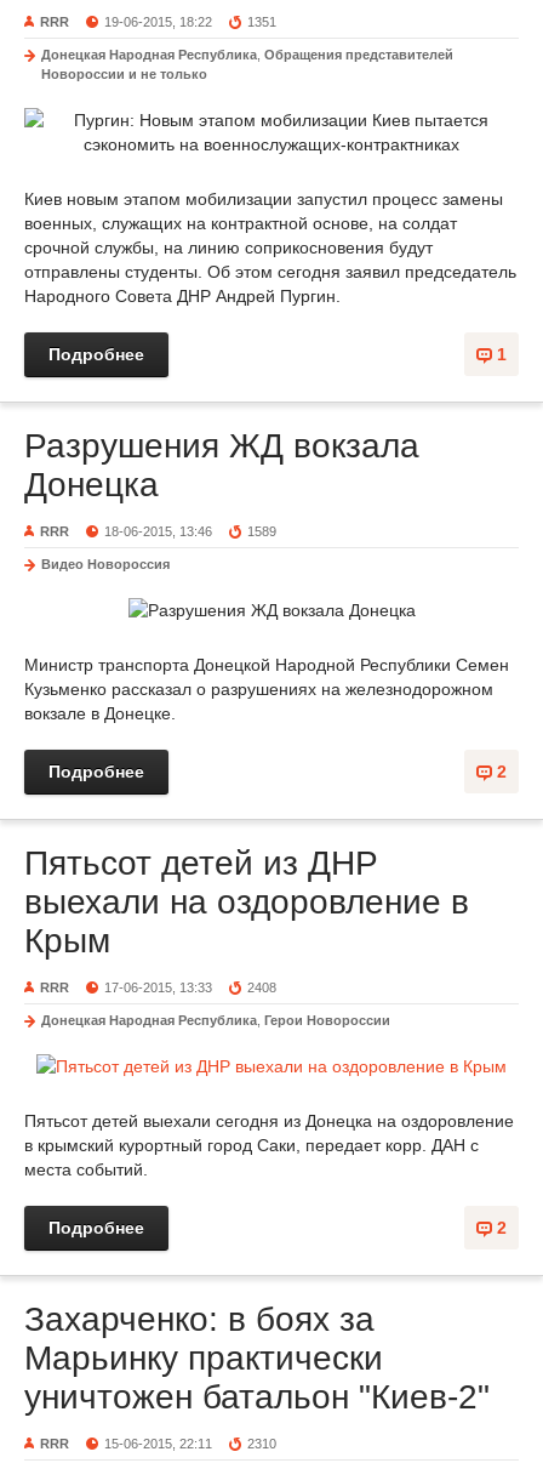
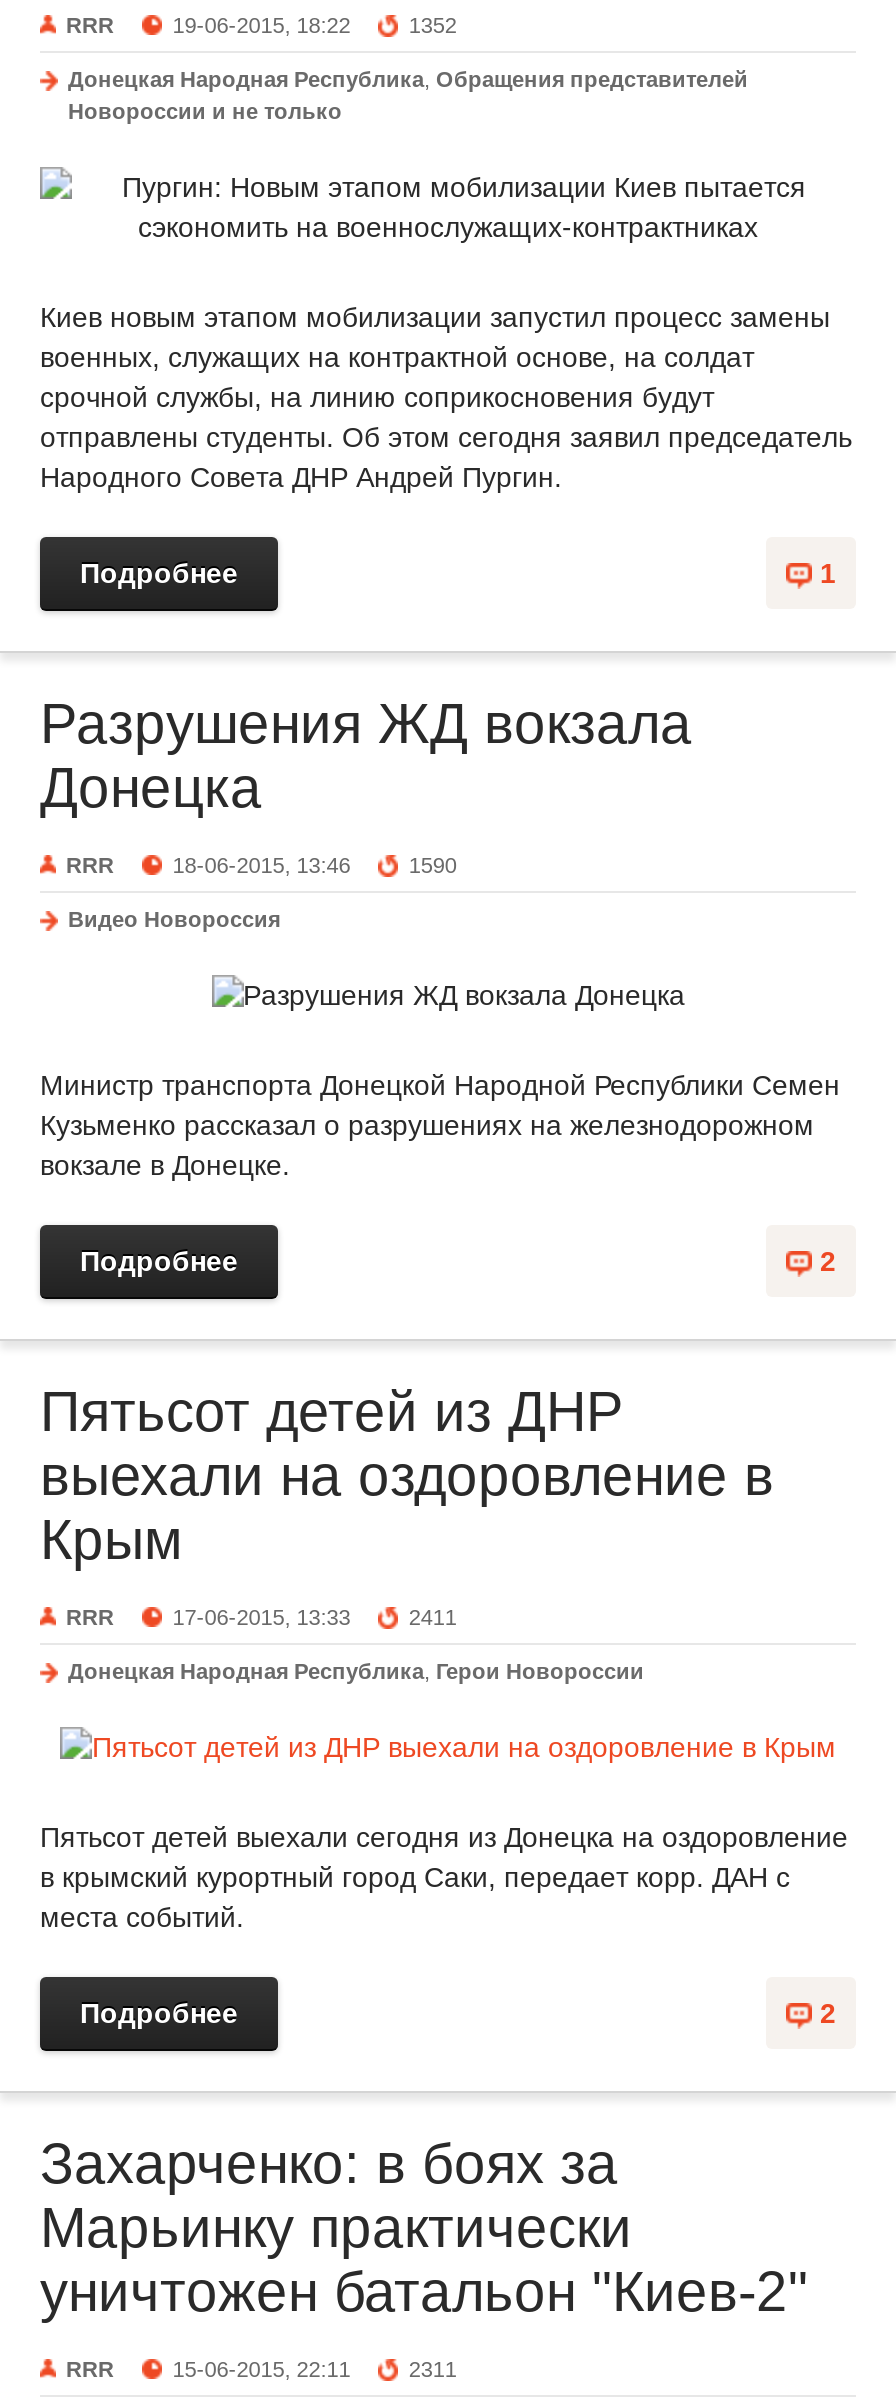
[248,15,277,29] 1351 -> [409,13,457,37] 1352
[248,524,277,539] 1589 -> [409,853,457,877] 1590
[248,980,277,995] 2408 -> [409,1605,457,1629] 2411
[248,1436,277,1451] 2310 -> [409,2357,457,2381] 2311

